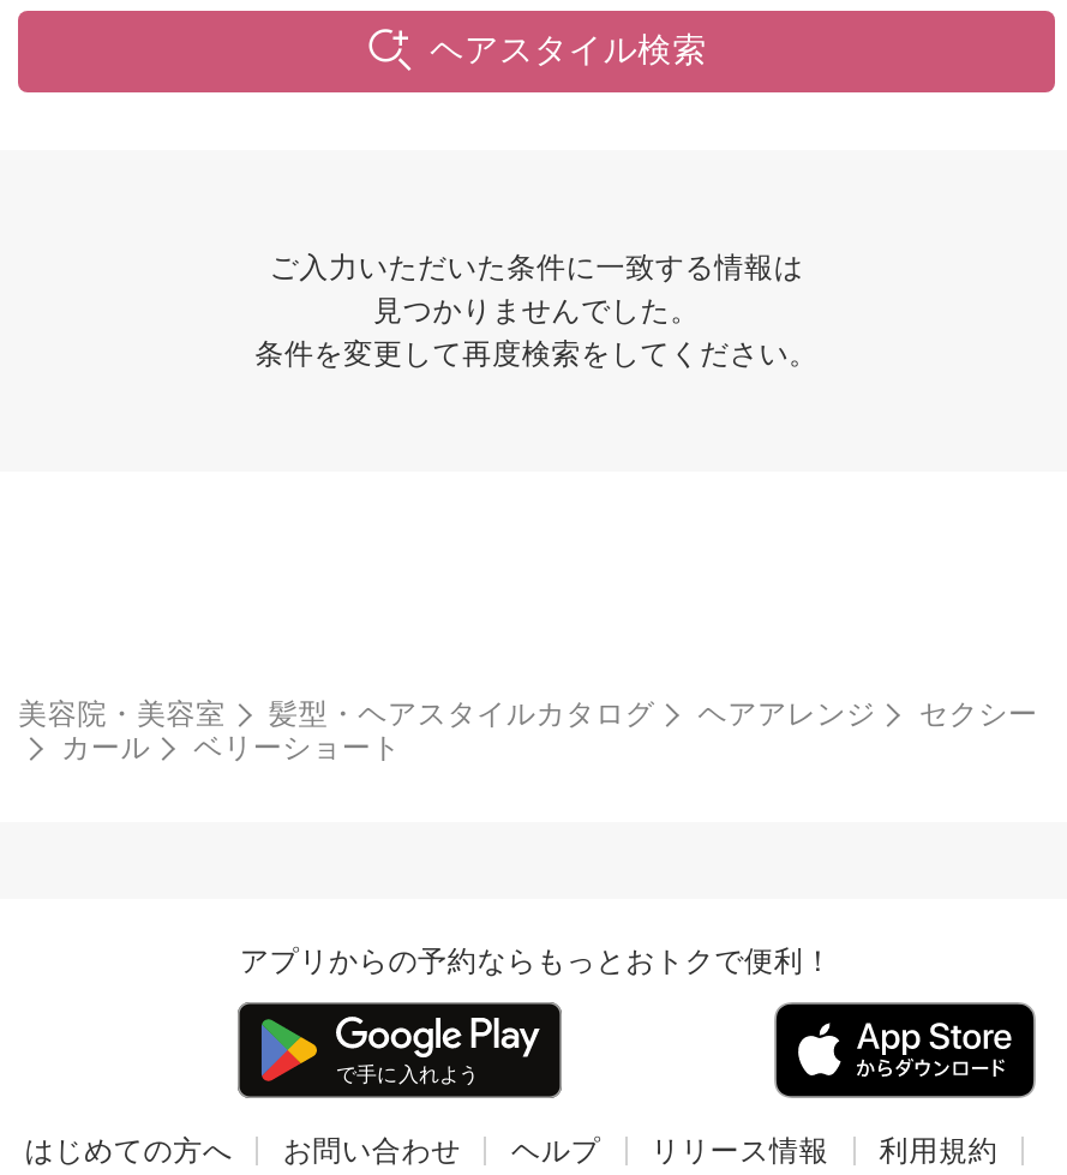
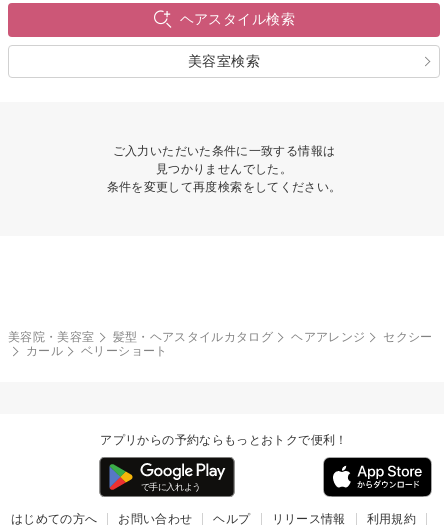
none -> [188,53,260,69] 美容室検索

